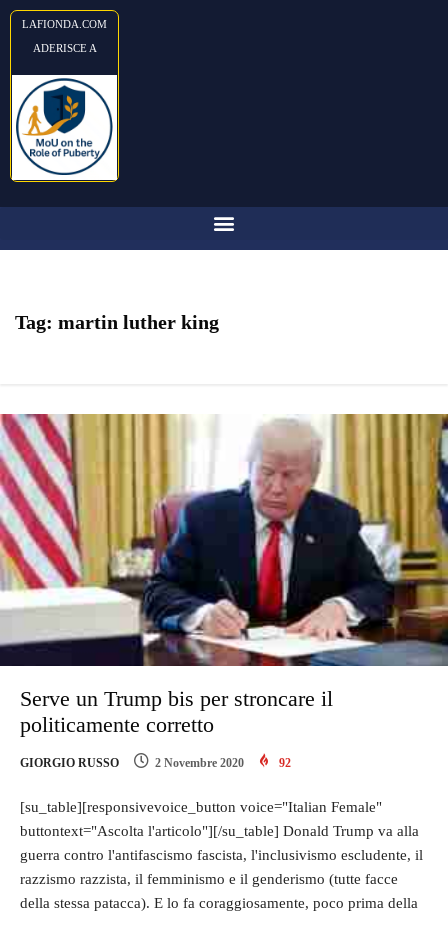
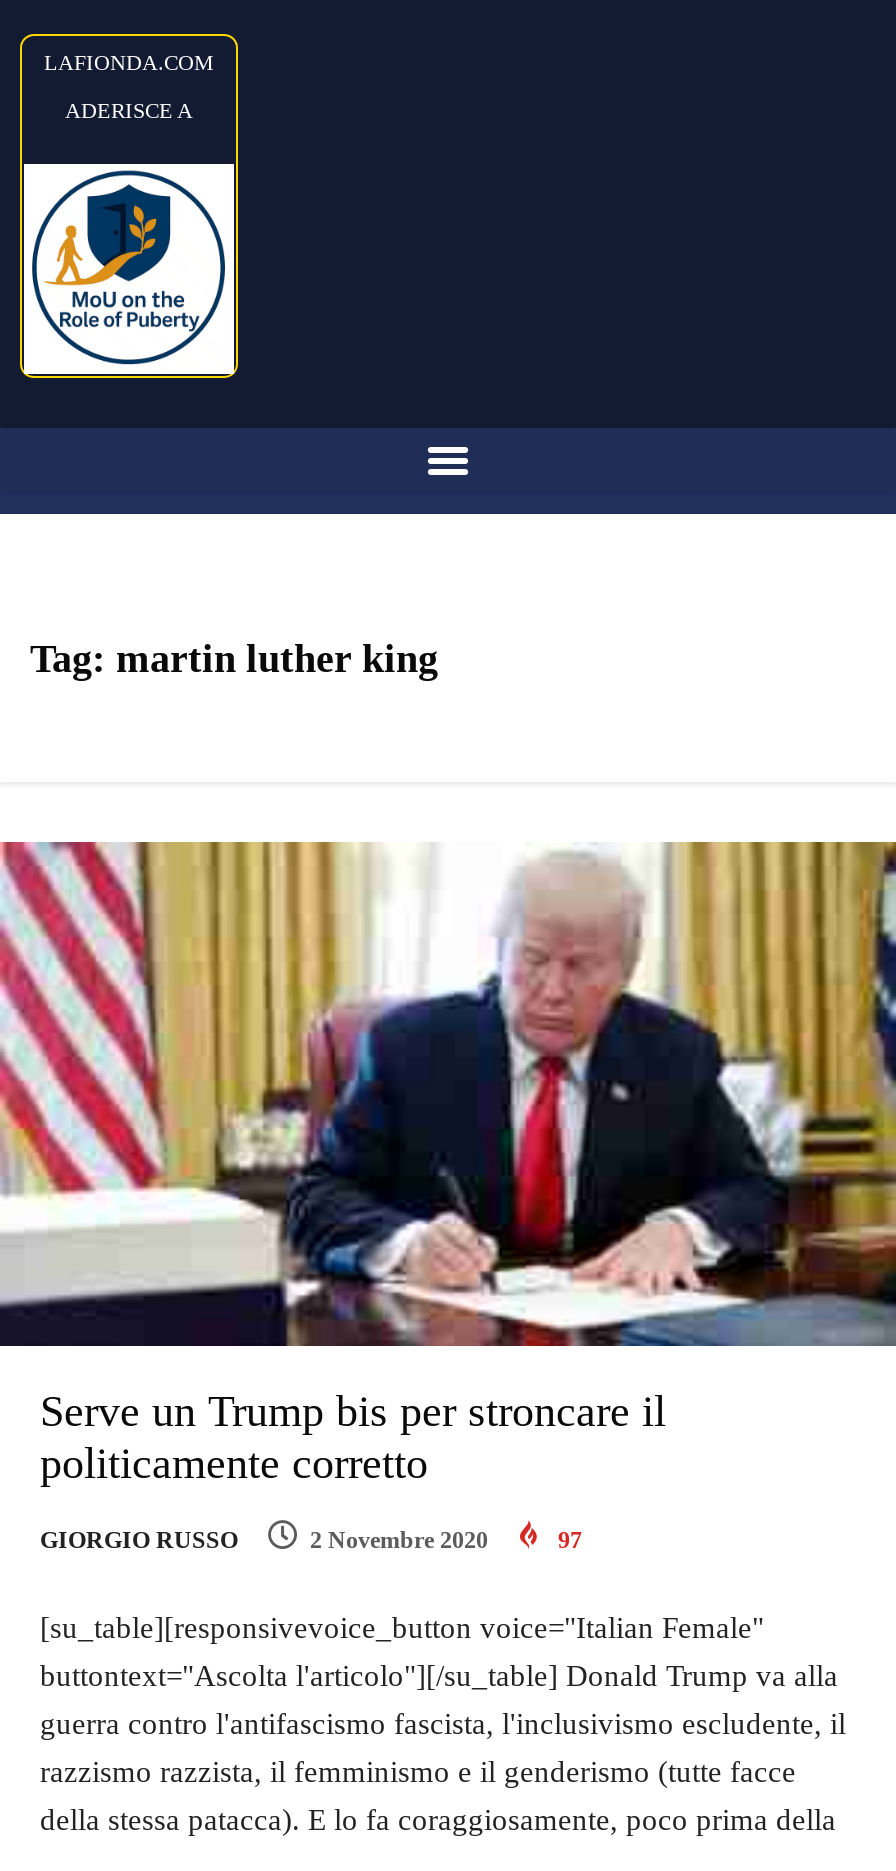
[276,756,291,770] 92 -> [552,1526,582,1554] 97

